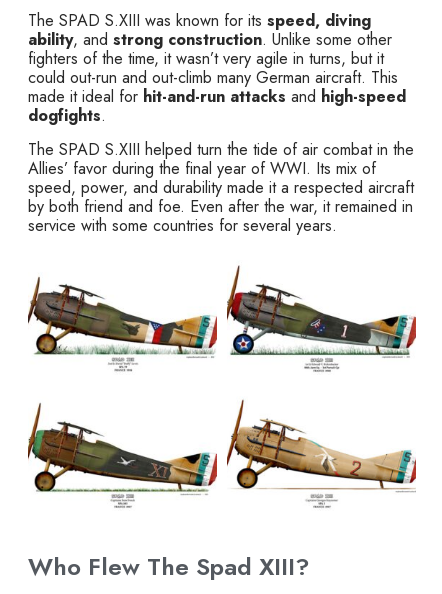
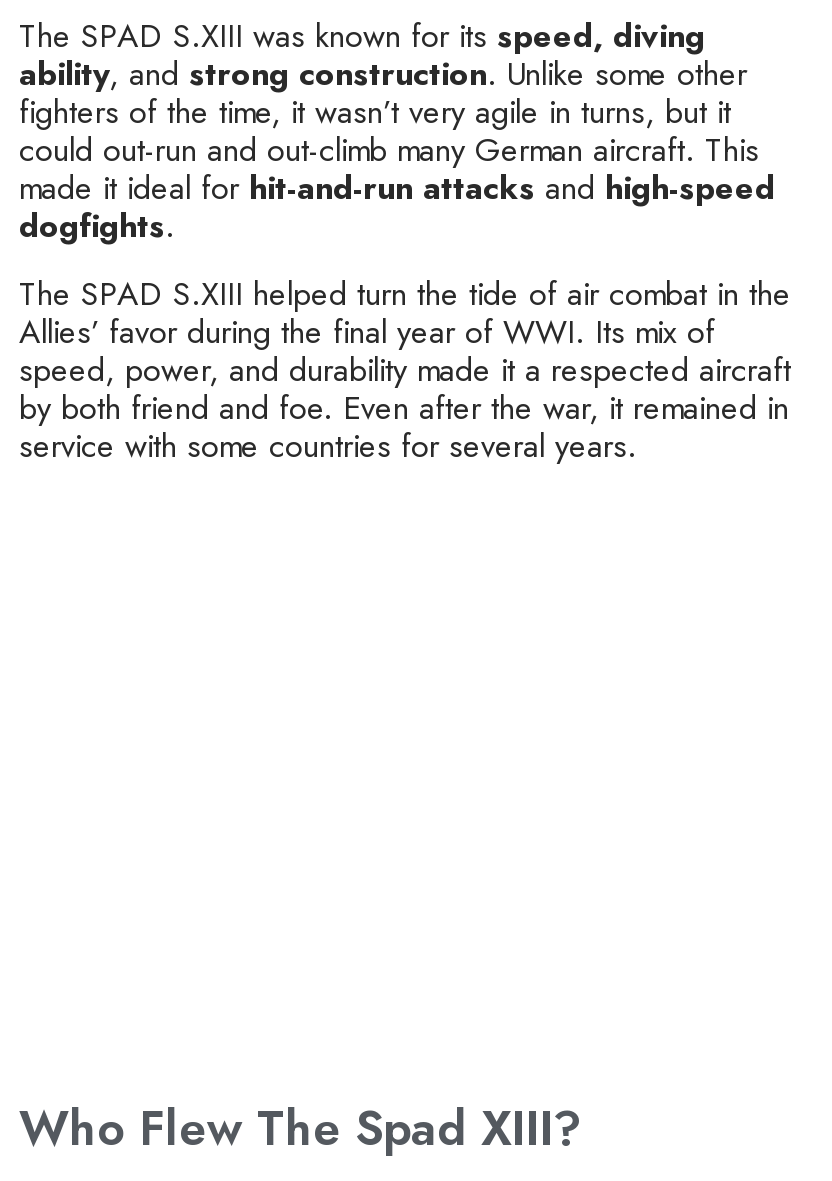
[226,265,417,373] [image] -> none
[27,276,218,372] [image] -> none
[27,403,218,509] [image] -> none
[226,399,417,508] [image] -> none

